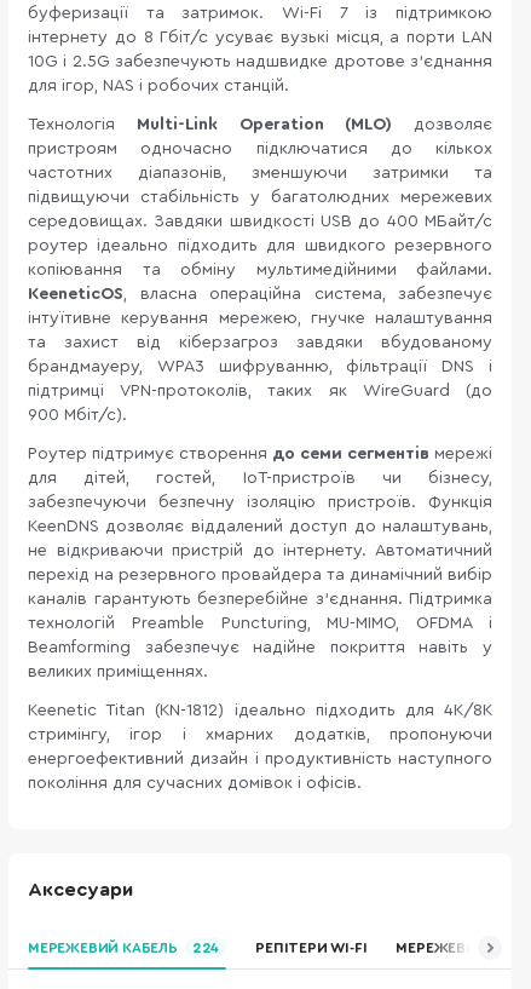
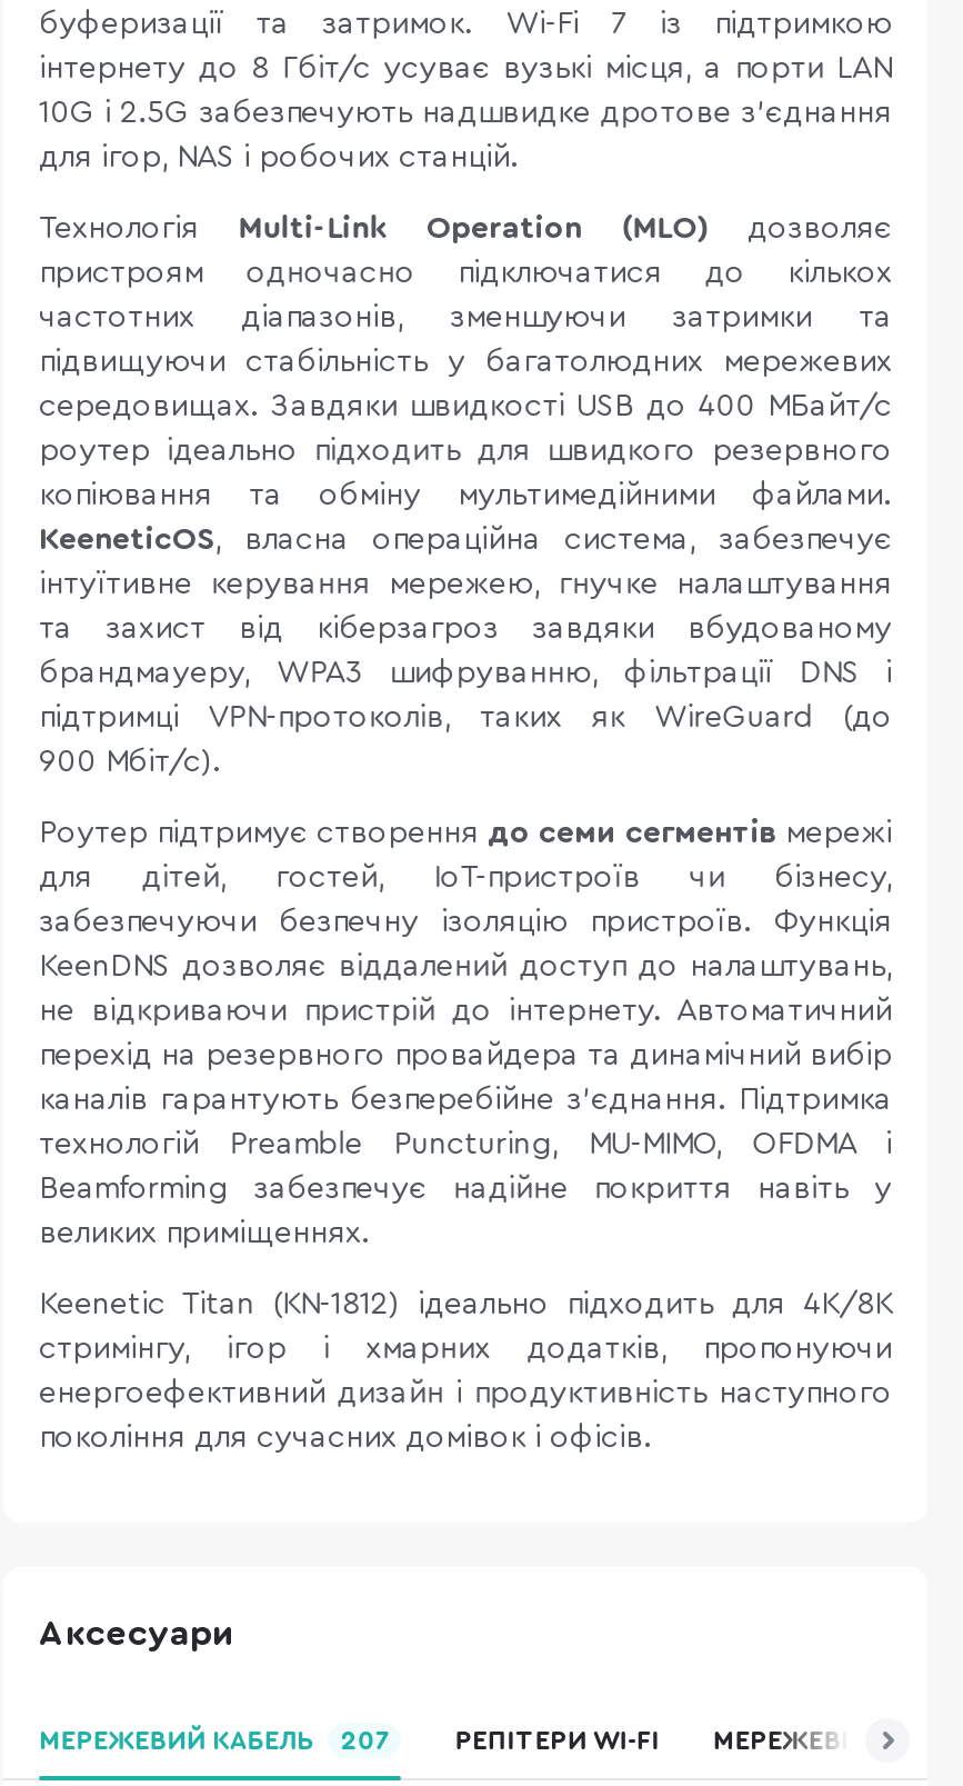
[28,941,219,955] МЕРЕЖЕВИЙ КАБЕЛЬ 224 -> [39,1727,388,1754] МЕРЕЖЕВИЙ КАБЕЛЬ 207

